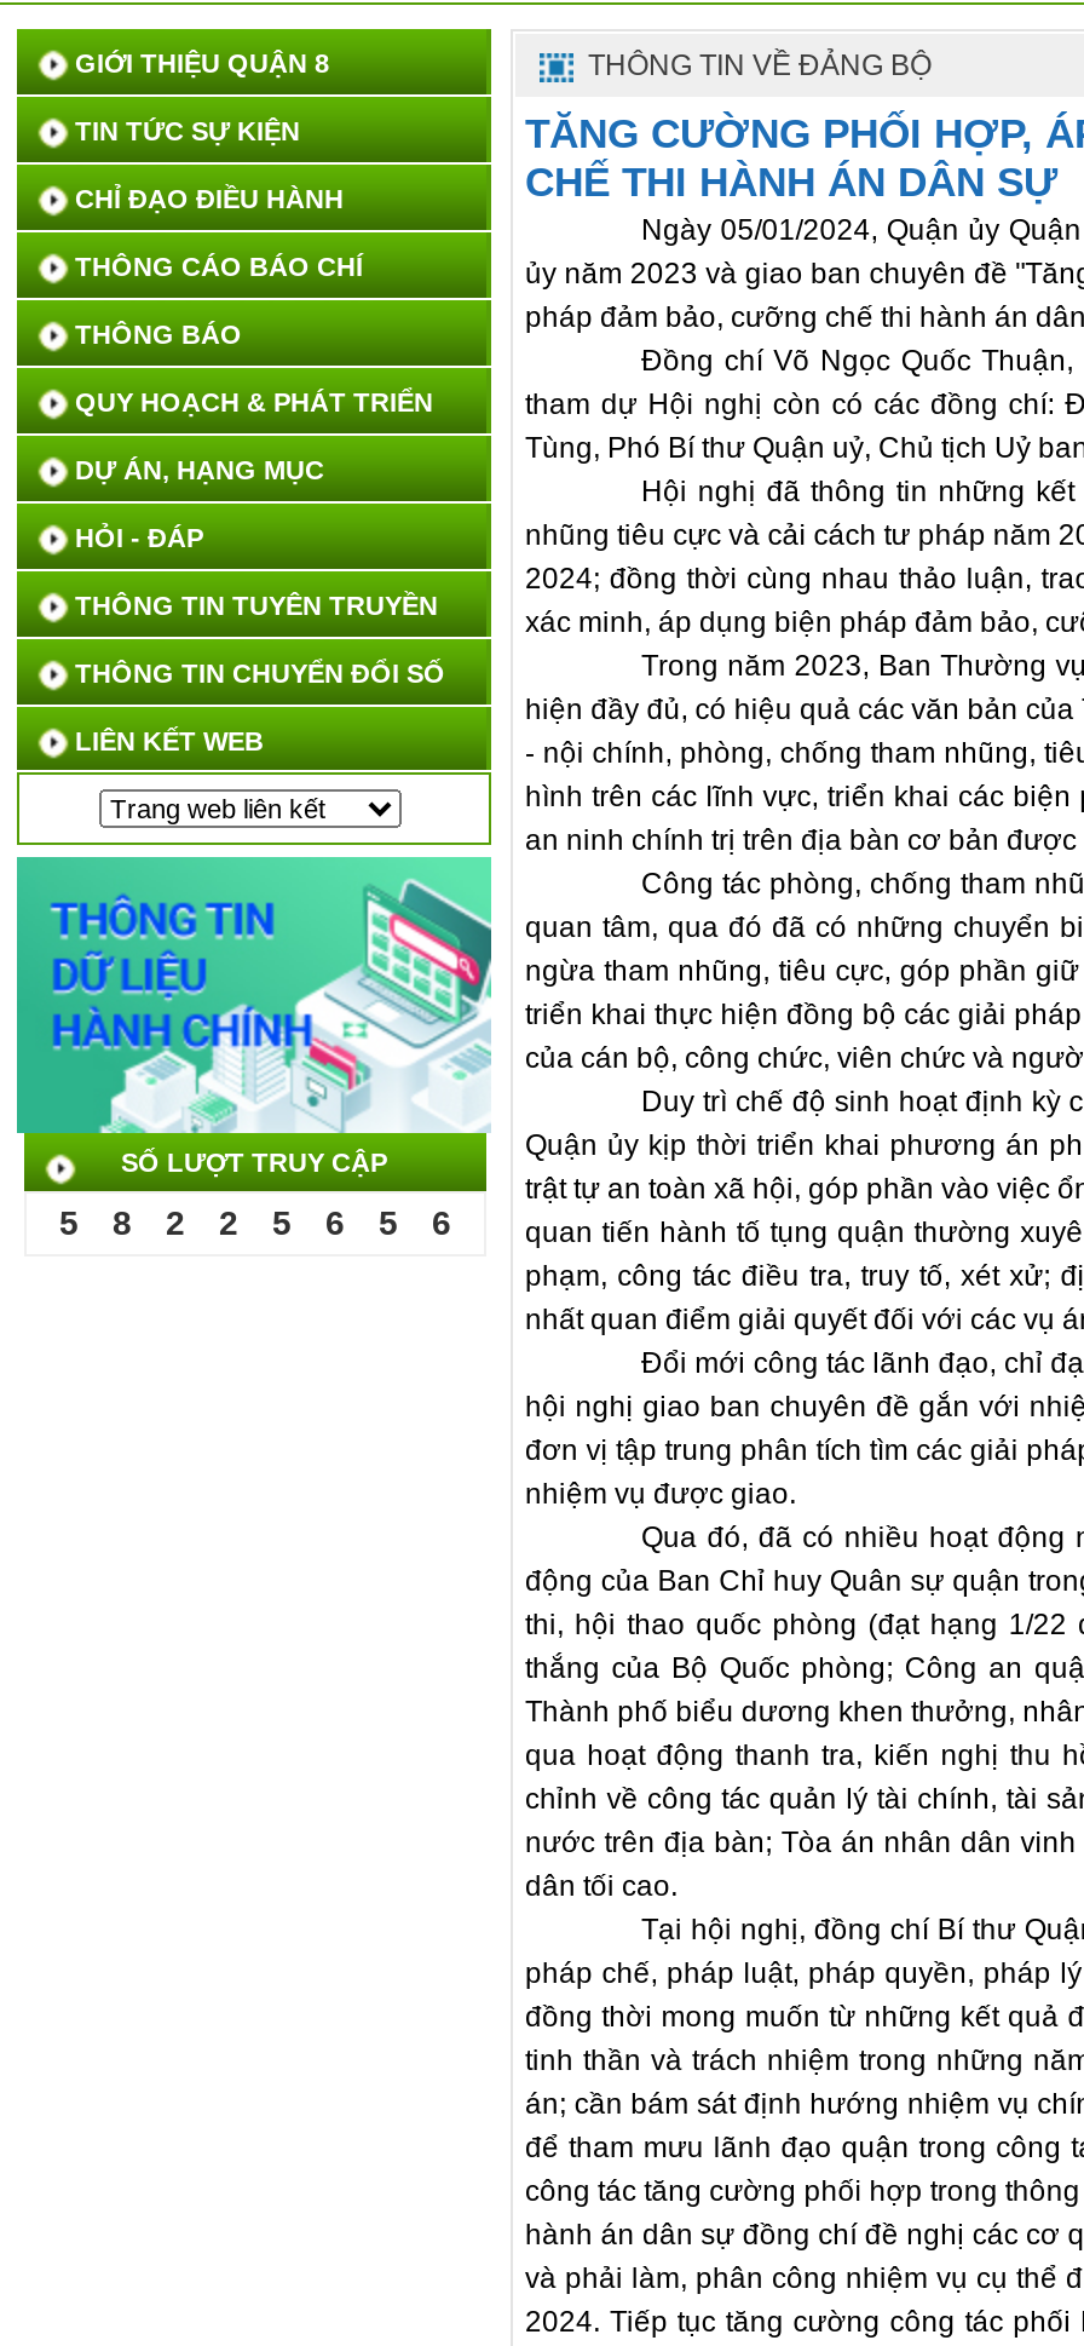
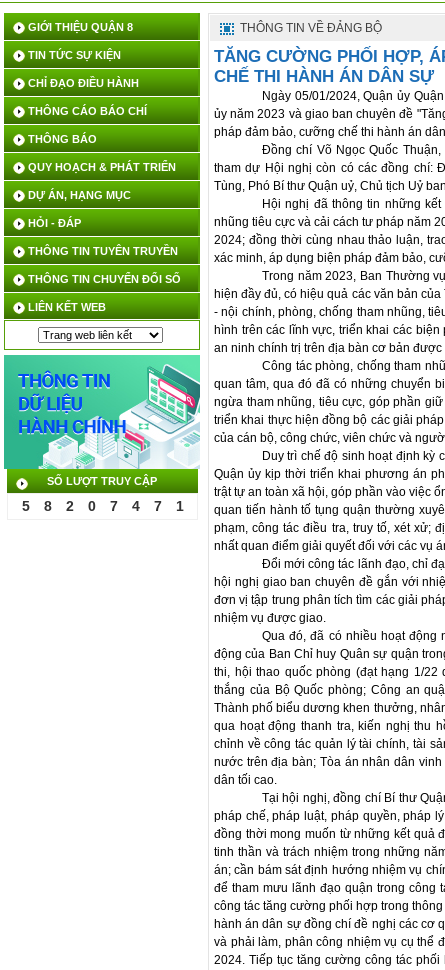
[219,1203,238,1242] 2 -> [87,498,95,514] 0
[272,1203,292,1242] 5 -> [109,498,117,514] 7
[325,1203,345,1242] 6 -> [131,498,139,514] 4
[379,1203,398,1242] 5 -> [153,498,161,514] 7
[432,1203,451,1242] 6 -> [175,498,183,514] 1

